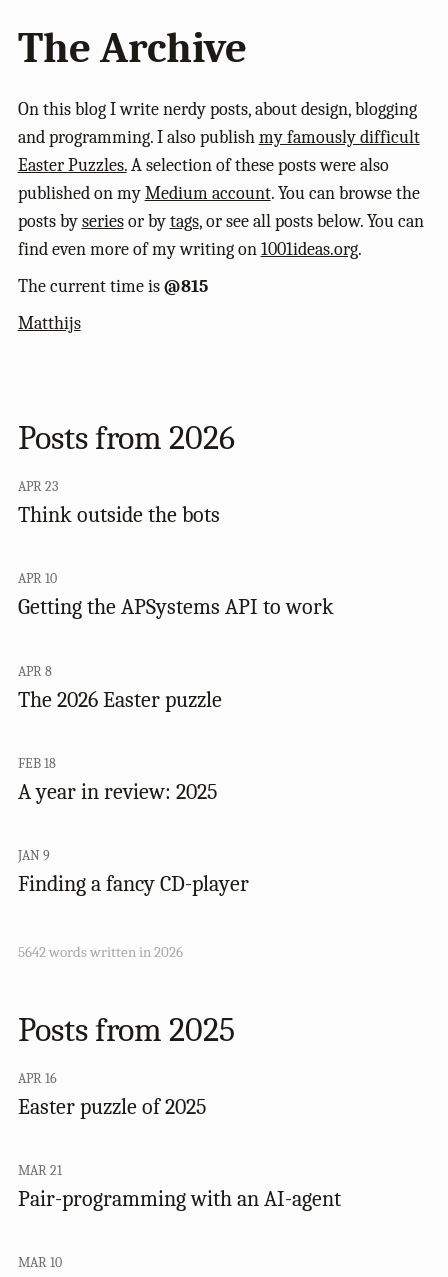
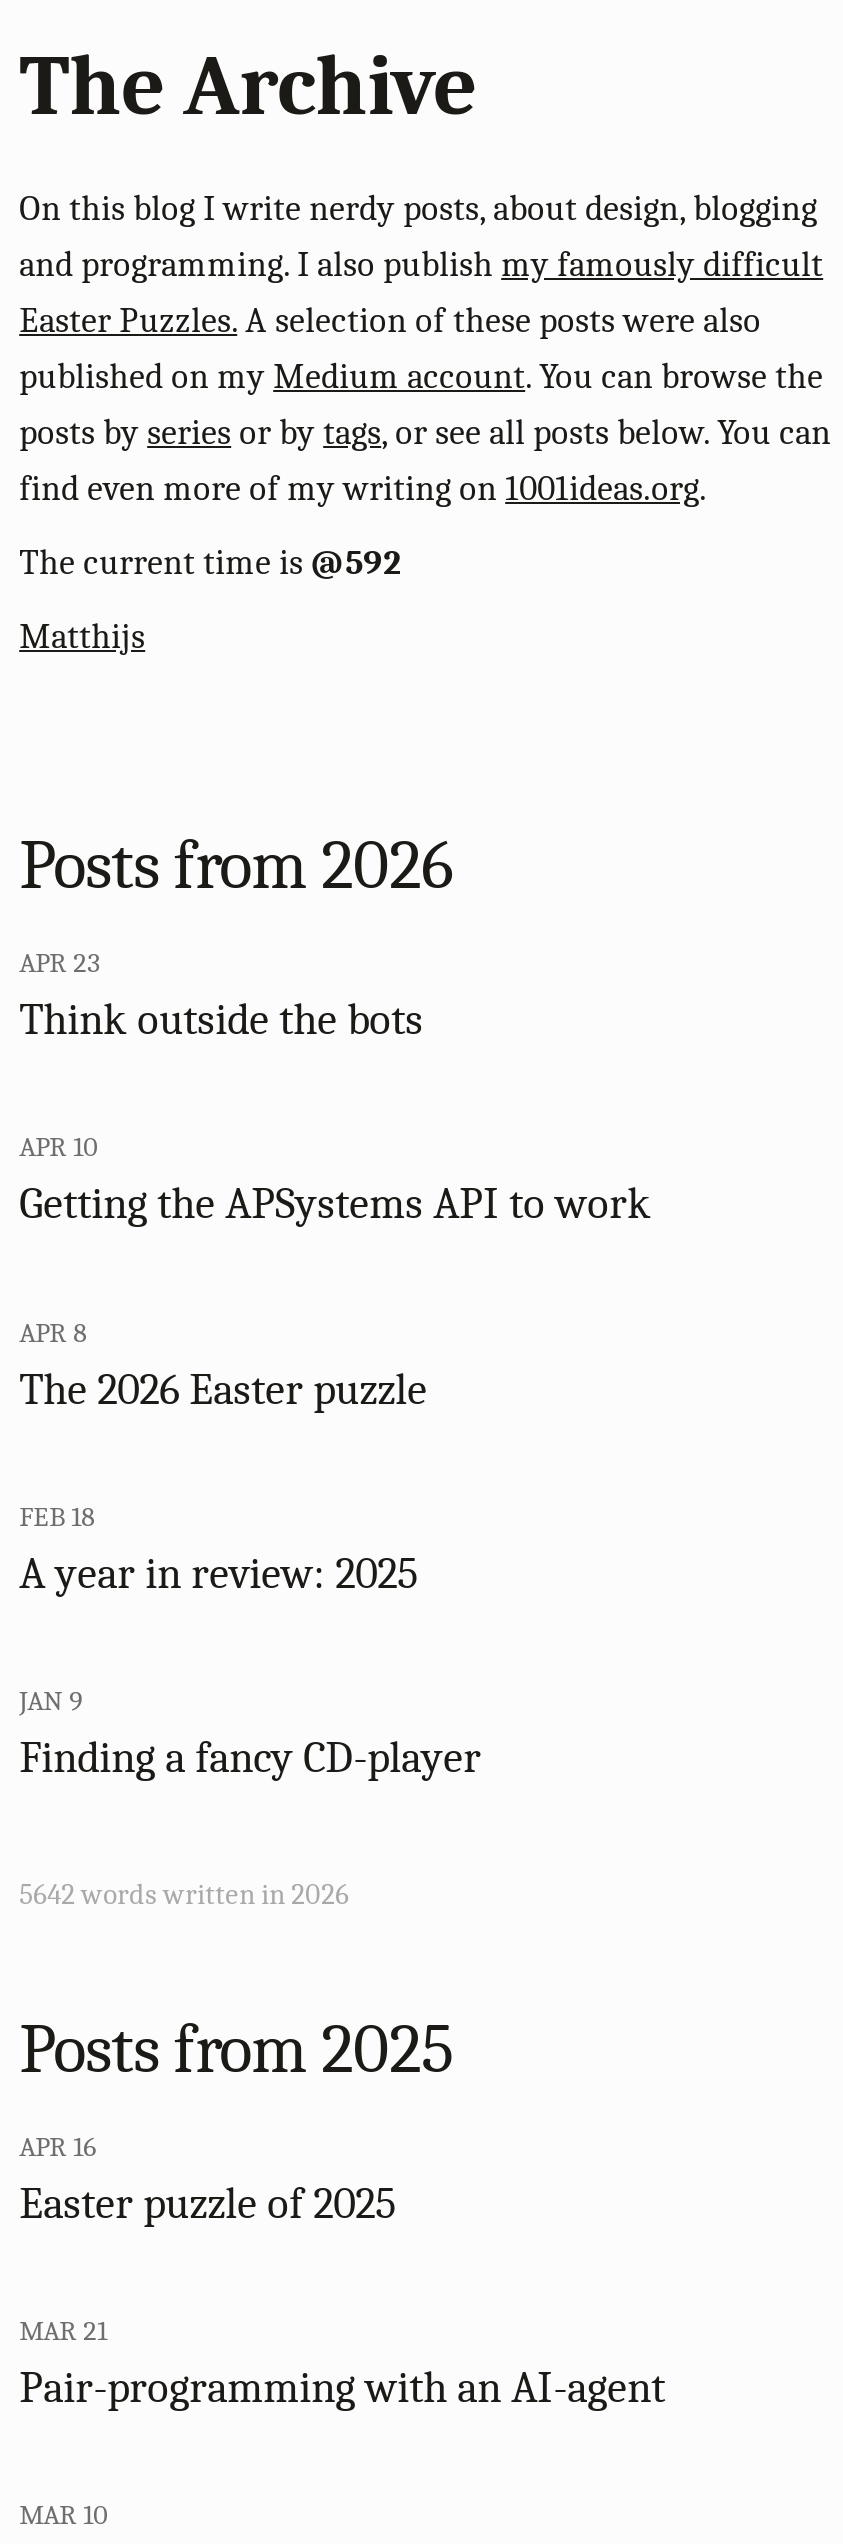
[18,276,208,296] The current time is @815 -> [19,542,401,582] The current time is @592

